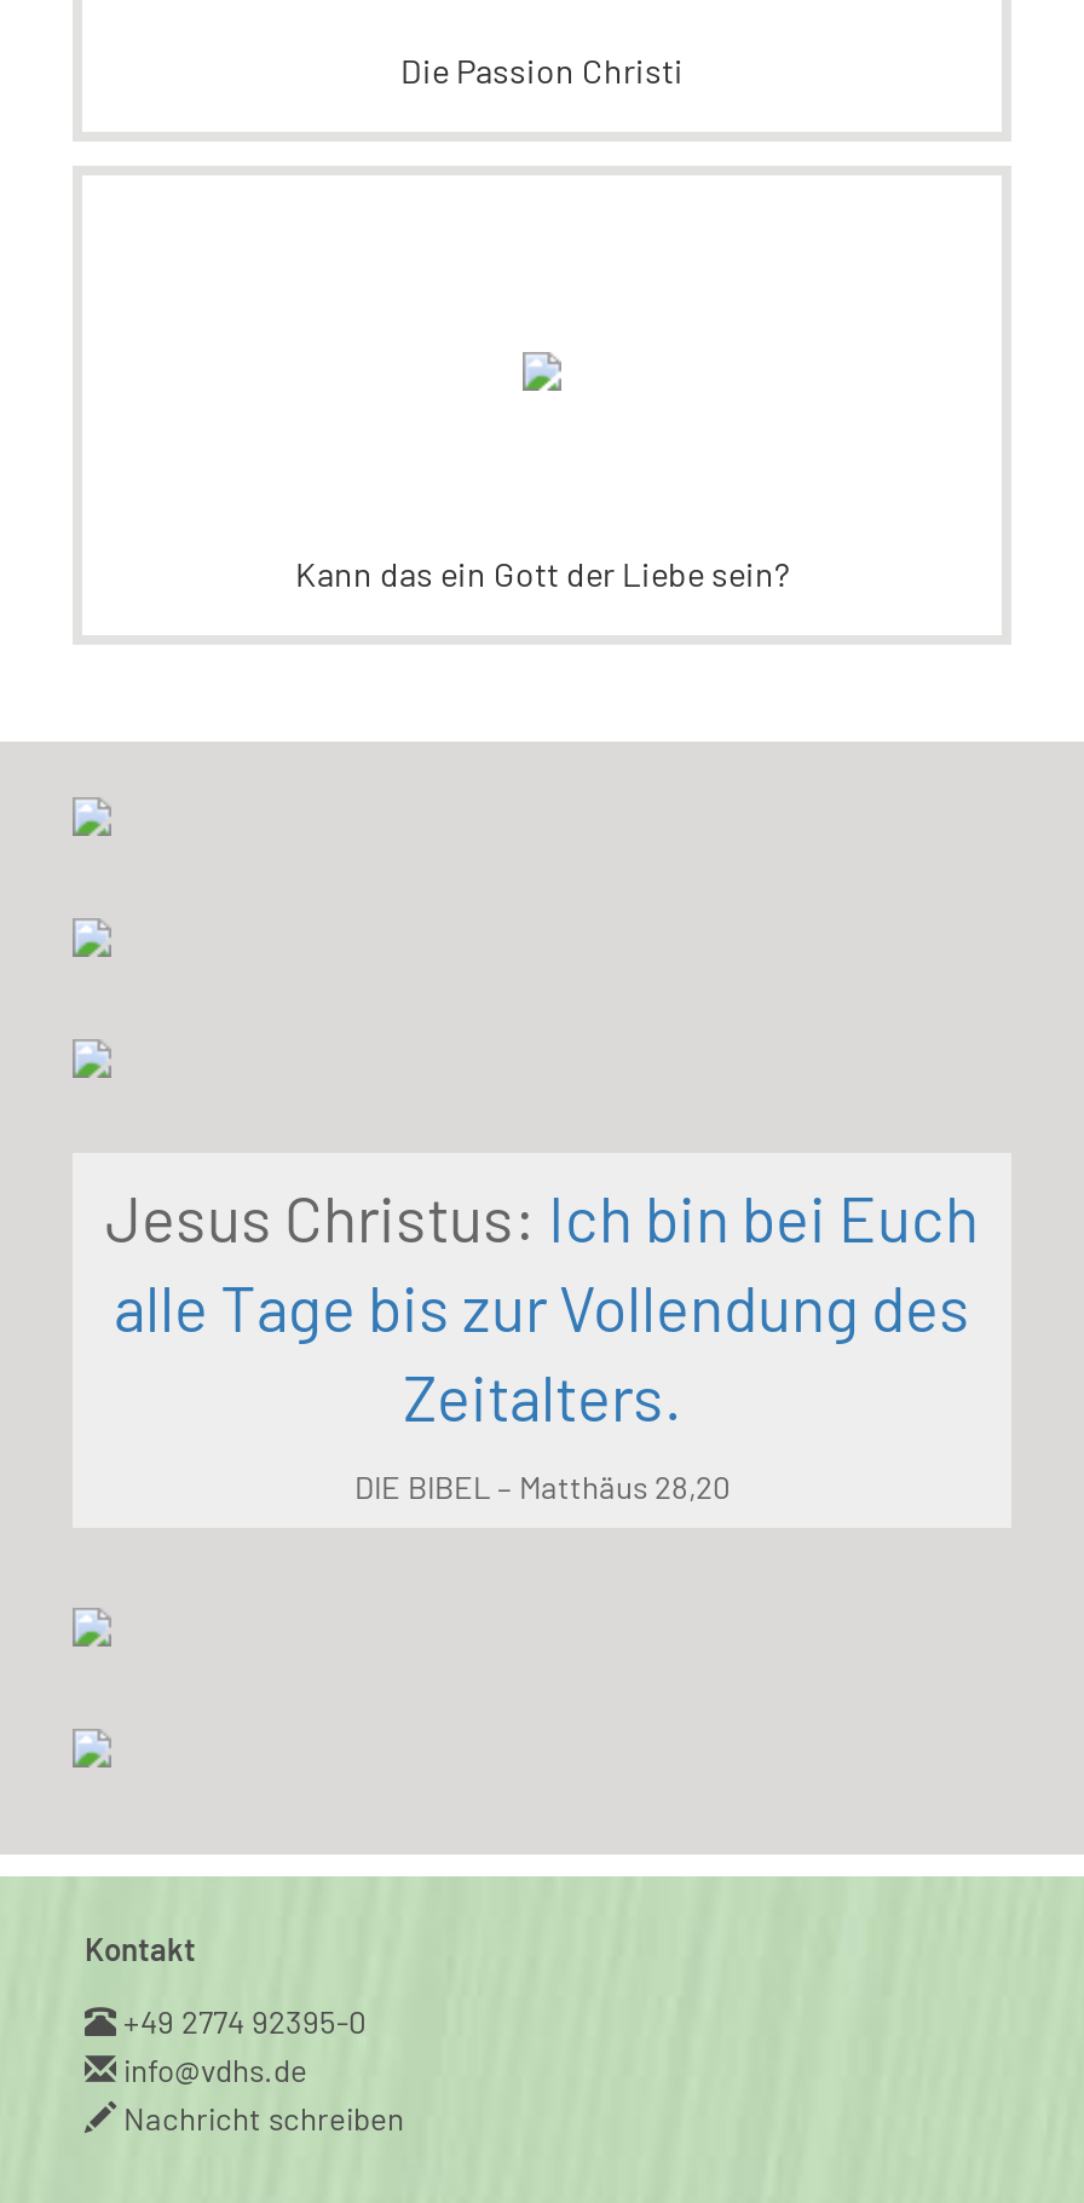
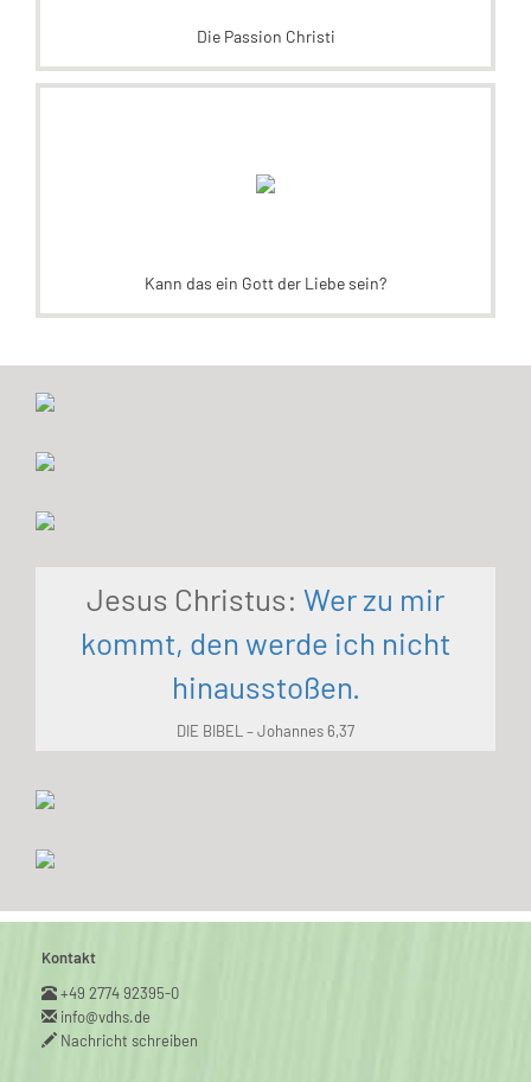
[105,1180,979,1434] Jesus Christus: Ich bin bei Euch | alle Tage bis zur Vollendung des | Zeitalters. -> [81,580,450,705] Jesus Christus: Wer zu mir | kommt, den werde ich nicht | hinausstoßen.
[354,1467,730,1506] DIE BIBEL – Matthäus 28,20 -> [177,721,354,740] DIE BIBEL – Johannes 6,37

